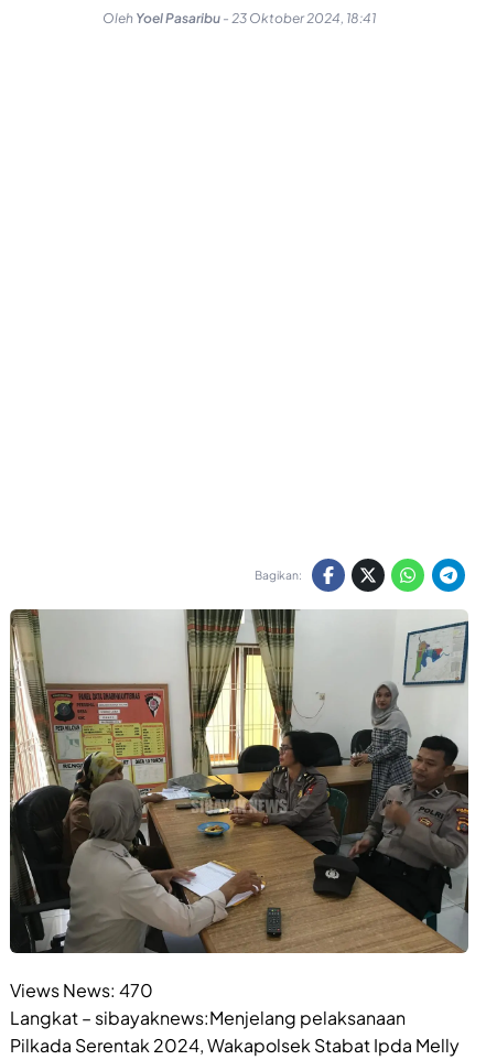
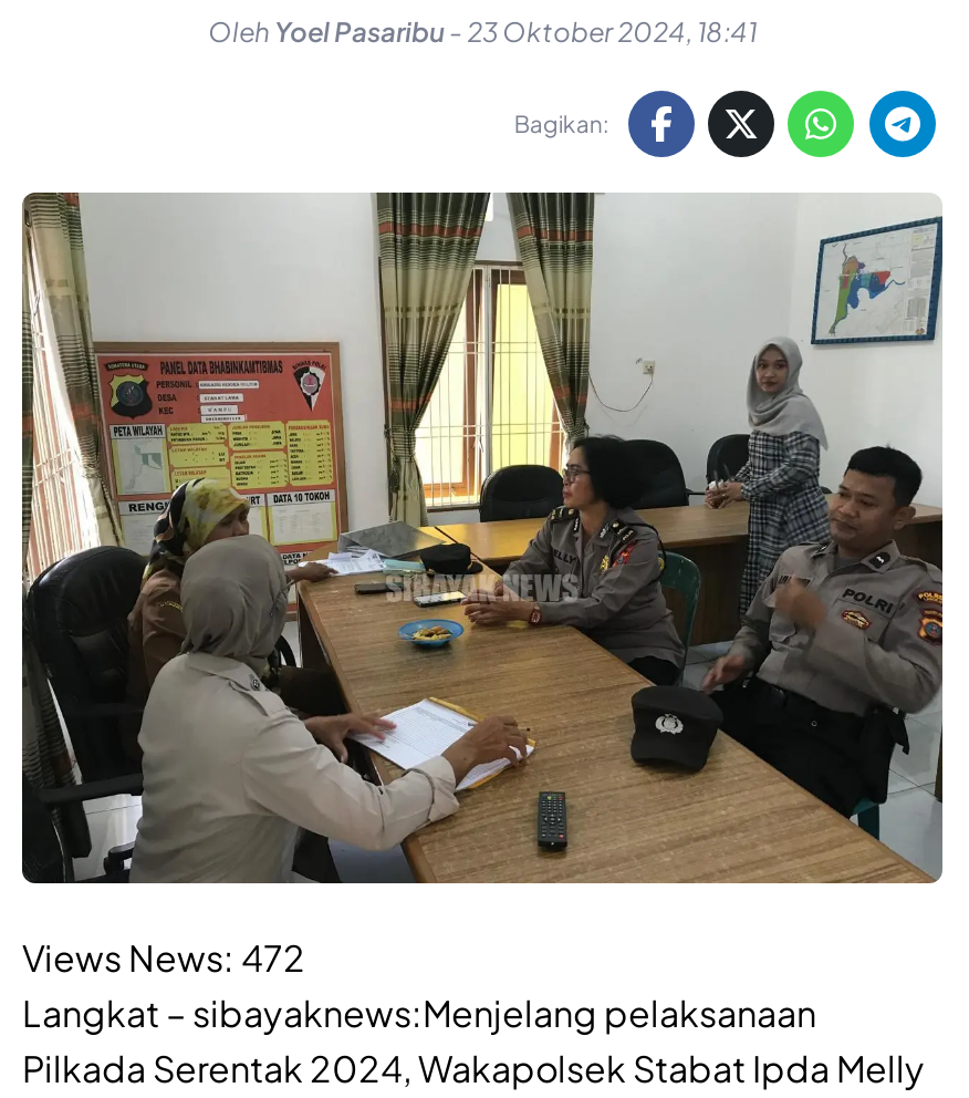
[10,978,153,1001] Views News: 470 -> [22,933,305,980] Views News: 472

